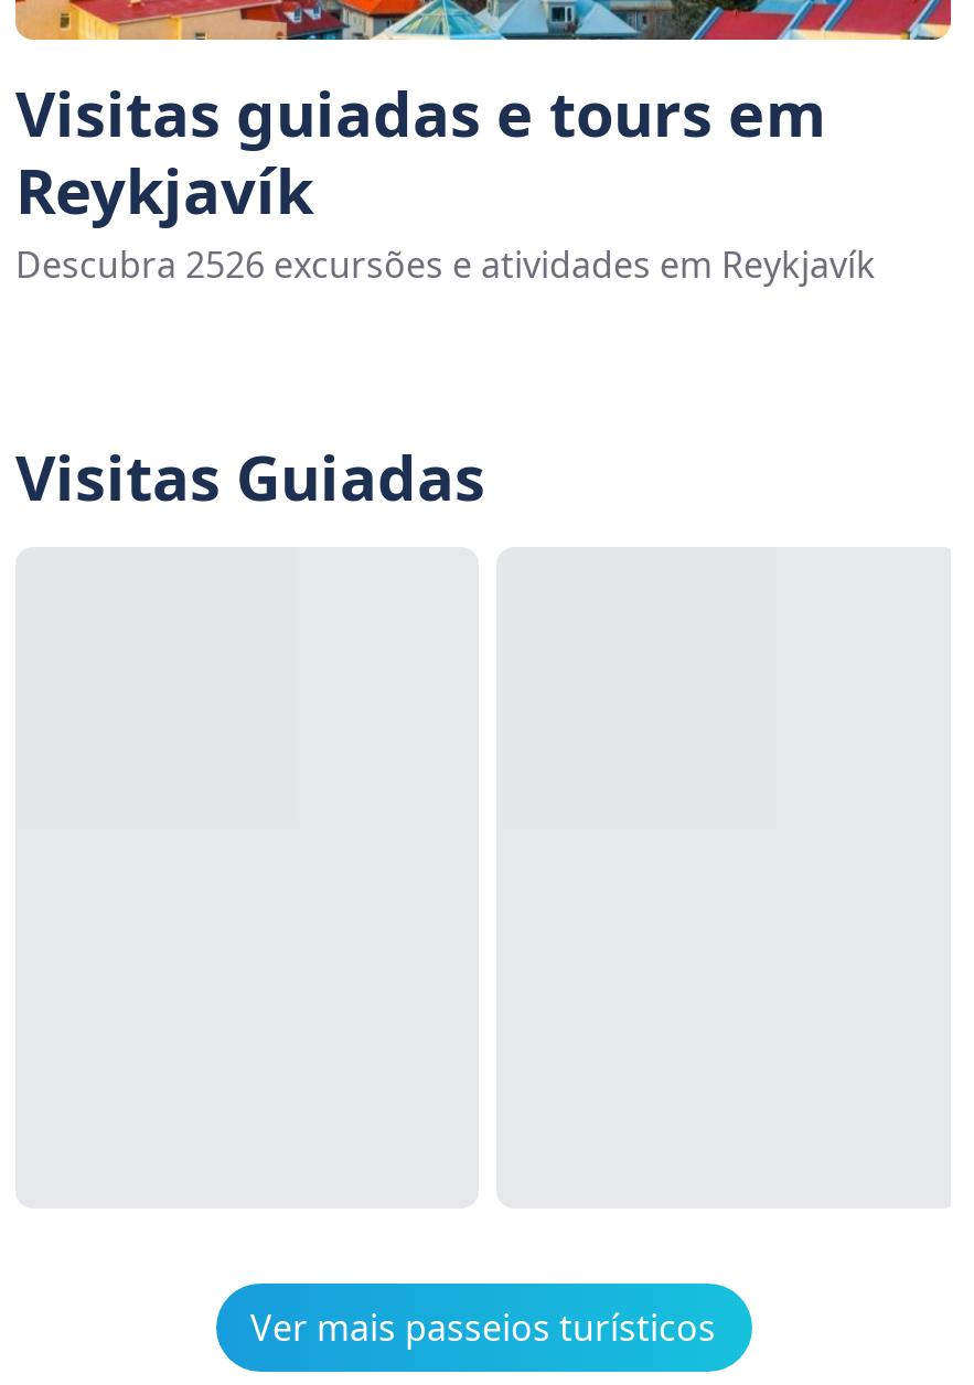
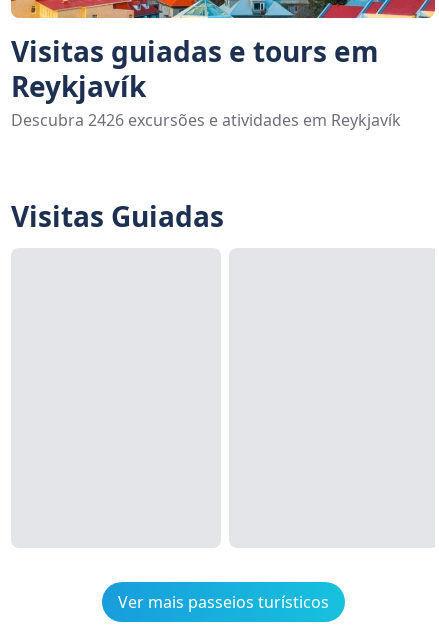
[15,240,876,289] Descubra 2526 excursões e atividades em Reykjavík -> [11,109,401,131] Descubra 2426 excursões e atividades em Reykjavík

